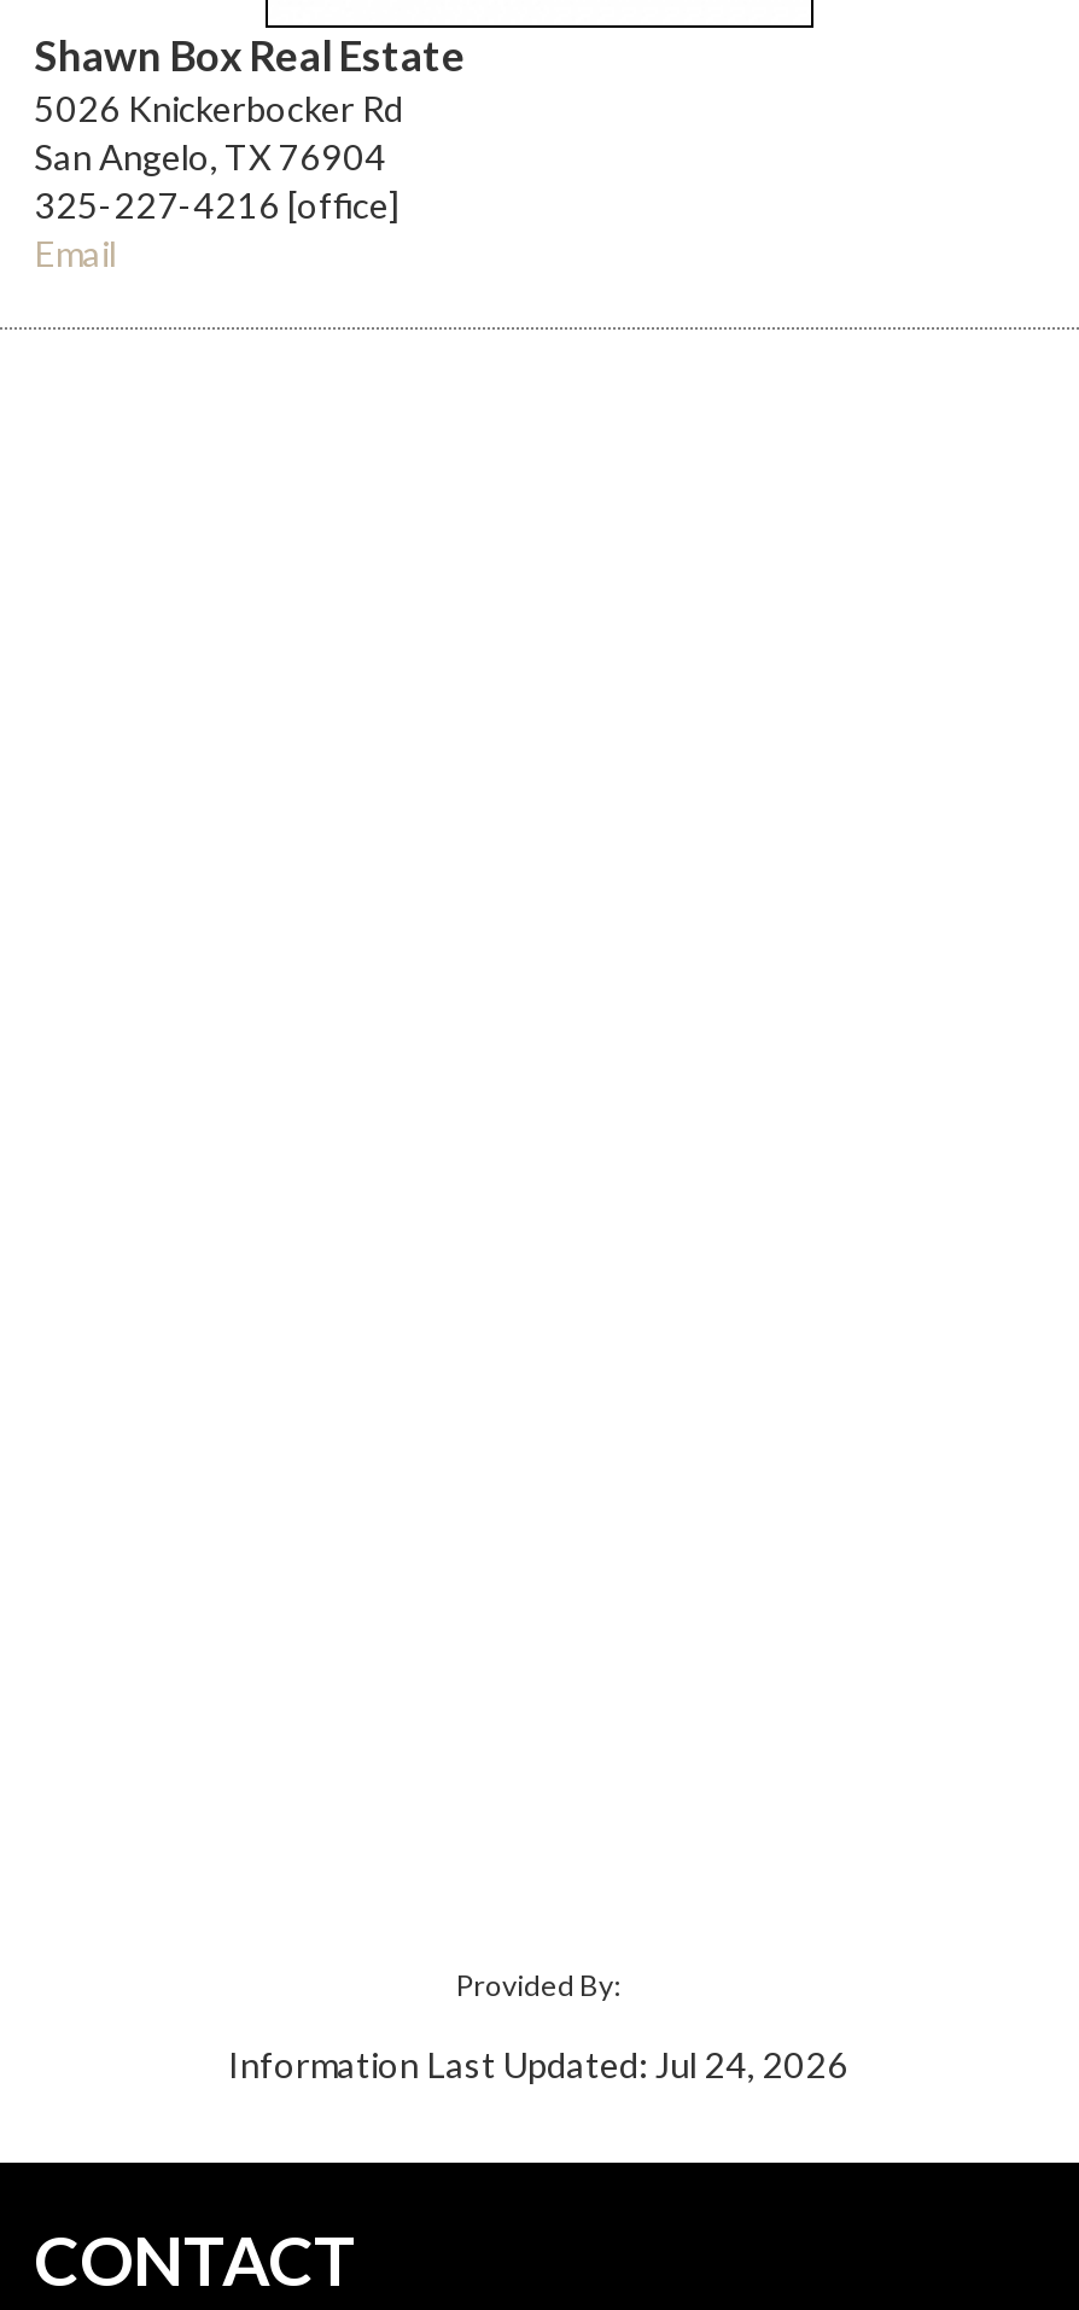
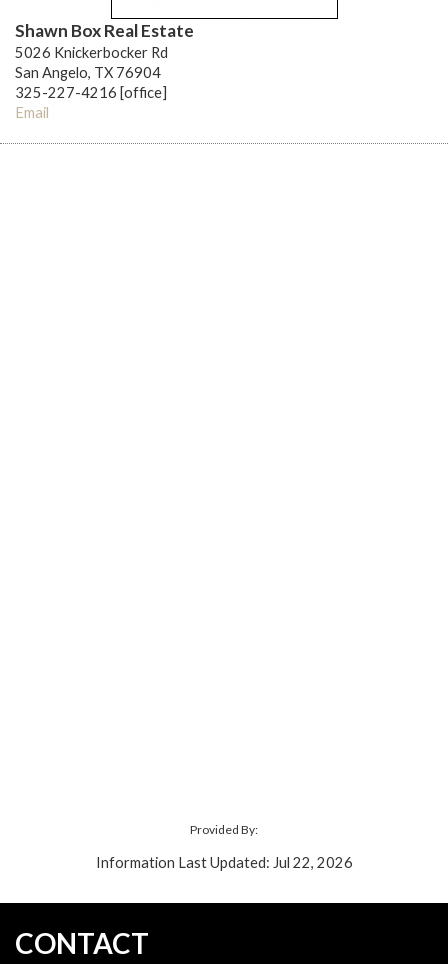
[228,2045,848,2086] Information Last Updated: Jul 24, 2026 -> [95,854,352,871] Information Last Updated: Jul 22, 2026

